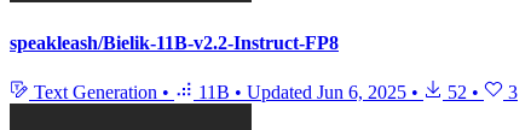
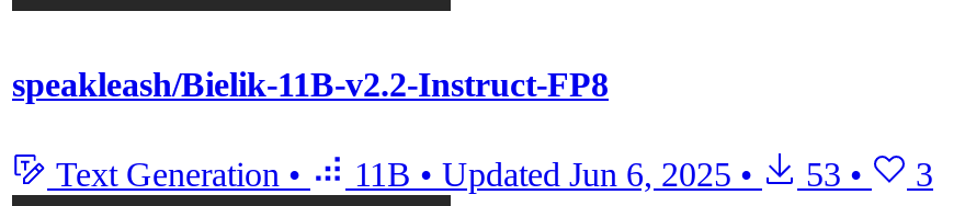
[29,82,518,103] Text Generation • 11B • Updated Jun 6, 2025 • 52 • 3 -> [47,156,933,194] Text Generation • 11B • Updated Jun 6, 2025 • 53 • 3

